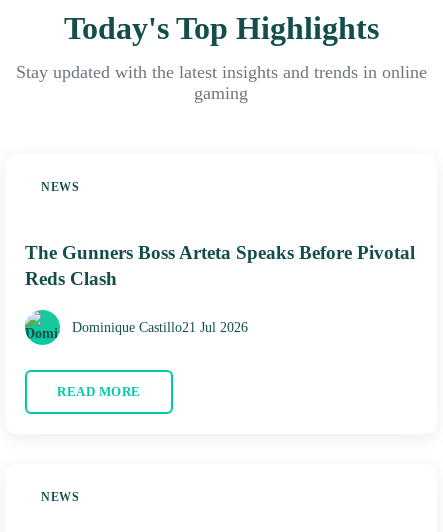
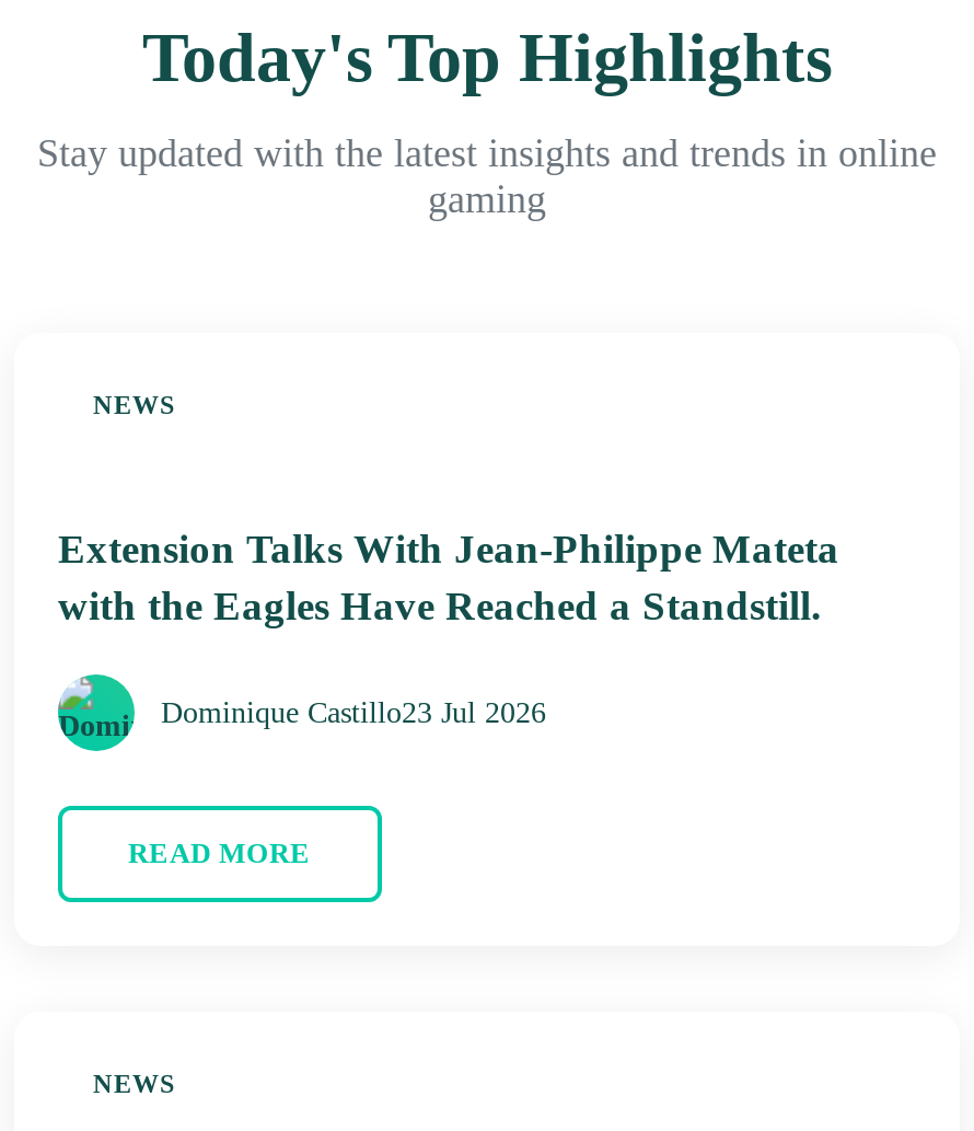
[25,242,415,289] The Gunners Boss Arteta Speaks Before Pivotal | Reds Clash -> [58,525,839,628] Extension Talks With Jean-Philippe Mateta | with the Eagles Have Reached a Standstill.
[72,320,248,335] Dominique Castillo21 Jul 2026 -> [161,696,546,729] Dominique Castillo23 Jul 2026

